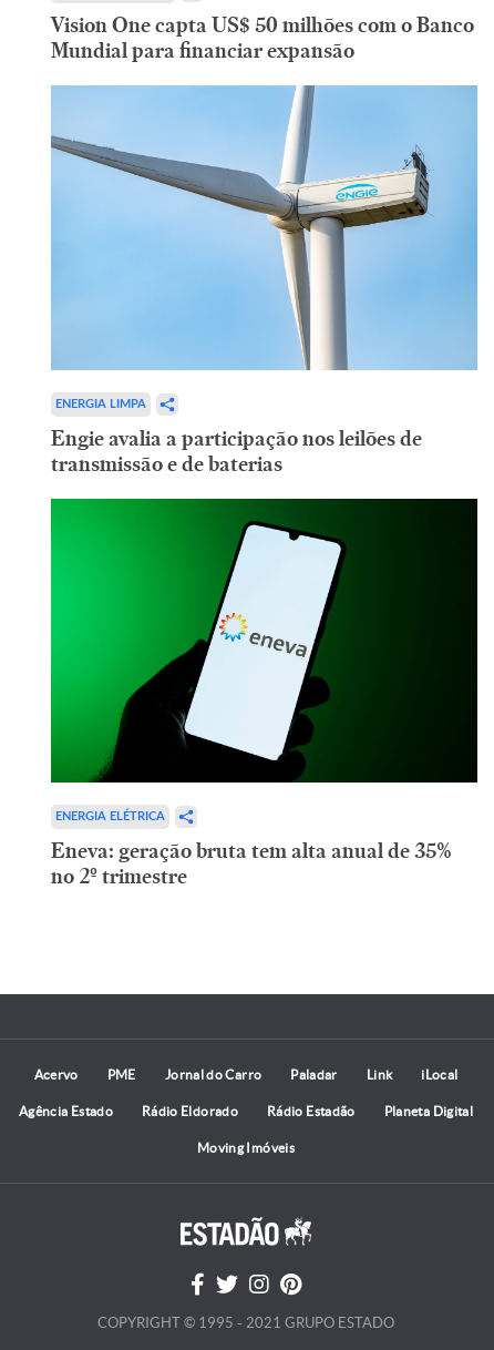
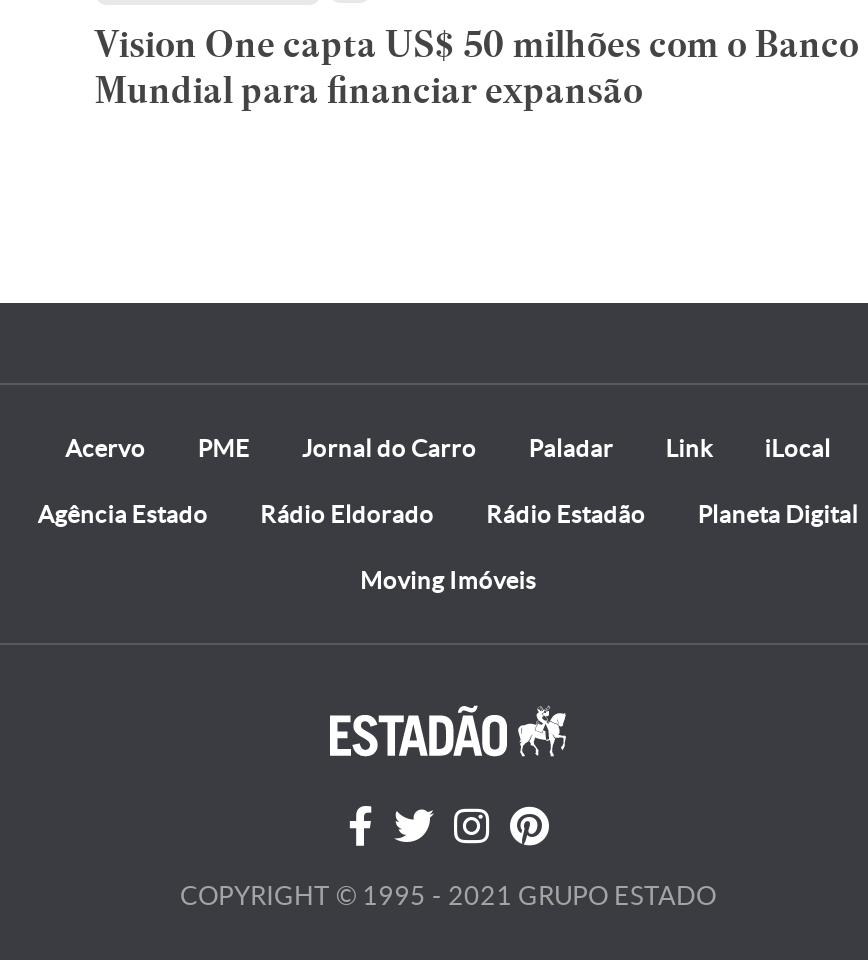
[50,84,478,476] [image] | ENERGIA LIMPA | Engie avalia a participação nos leilões de | transmissão e de baterias -> none
[50,498,478,889] [image] | ENERGIA ELÉTRICA | Eneva: geração bruta tem alta anual de 35% | no 2º trimestre -> none

